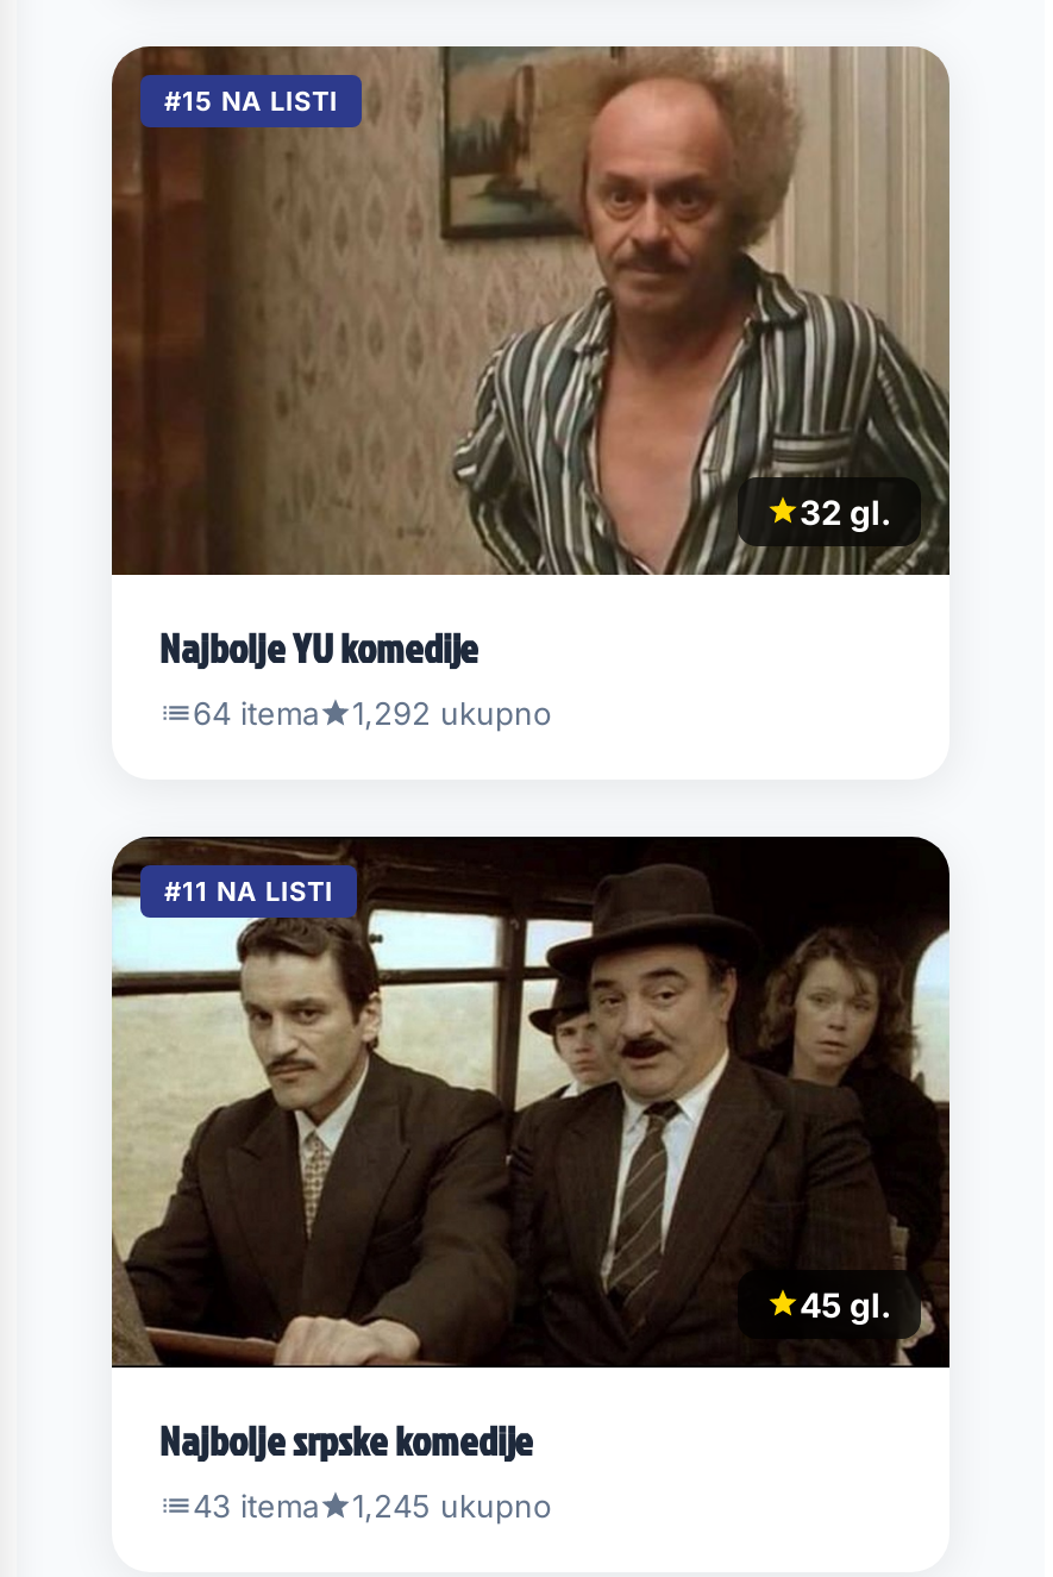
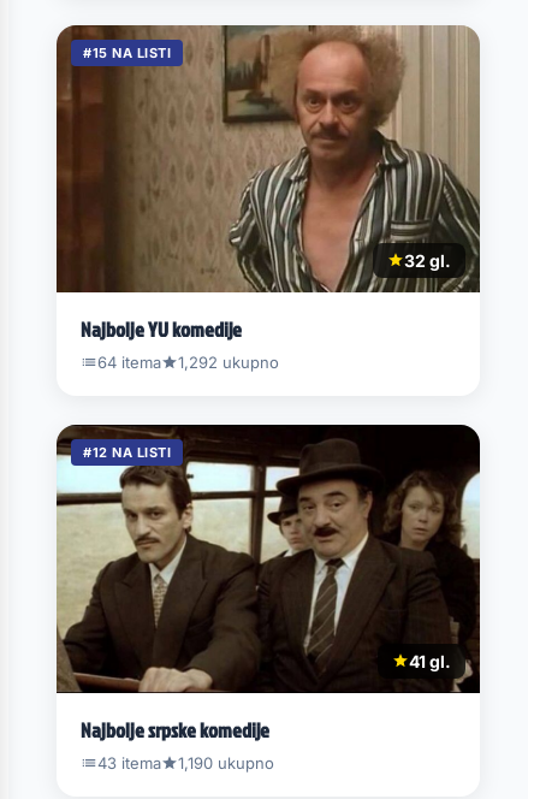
[164,874,333,907] #11 NA LISTI -> [83,444,171,460] #12 NA LISTI
[800,1283,892,1324] 45 gl. -> [409,651,451,671] 41 gl.
[193,1486,552,1524] 43 itema 1,245 ukupno -> [97,753,274,772] 43 itema 1,190 ukupno

